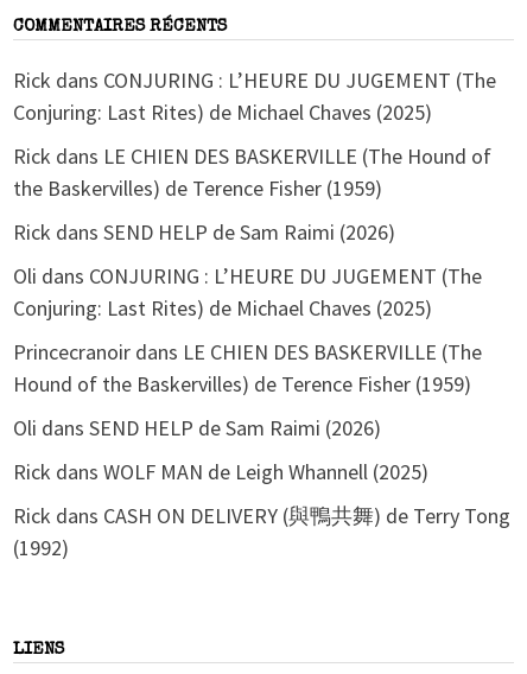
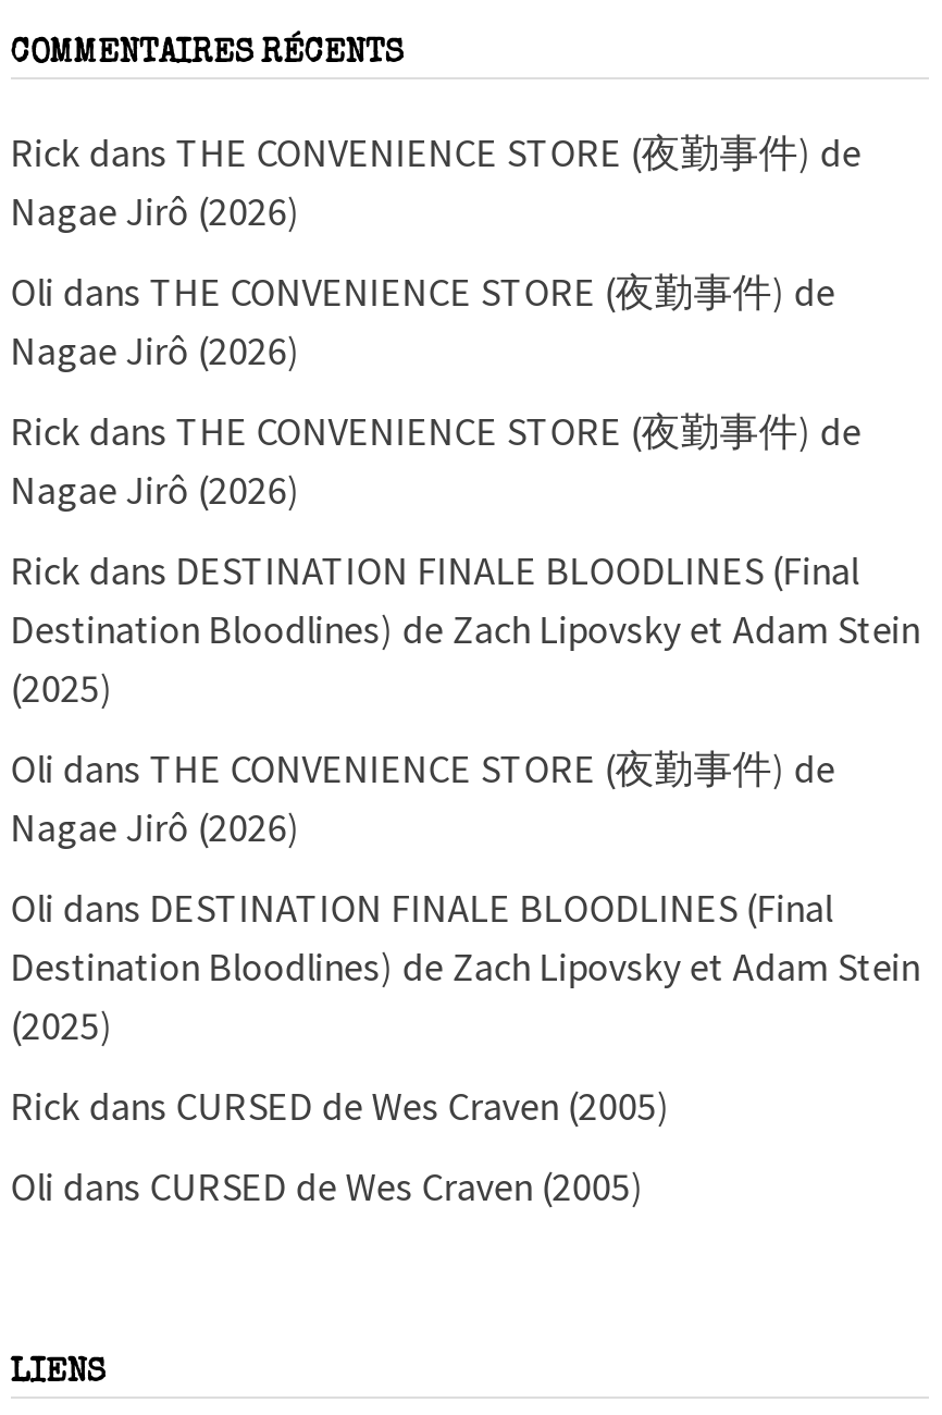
[13,66,496,126] Rick dans CONJURING : L’HEURE DU JUGEMENT (The | Conjuring: Last Rites) de Michael Chaves (2025) -> [10,128,861,237] Rick dans THE CONVENIENCE STORE (夜勤事件) de | Nagae Jirô (2026)
[13,142,491,202] Rick dans LE CHIEN DES BASKERVILLE (The Hound of | the Baskervilles) de Terence Fisher (1959) -> [10,268,835,376] Oli dans THE CONVENIENCE STORE (夜勤事件) de | Nagae Jirô (2026)
[13,218,395,246] Rick dans SEND HELP de Sam Raimi (2026) -> [10,407,861,516] Rick dans THE CONVENIENCE STORE (夜勤事件) de | Nagae Jirô (2026)
[13,262,482,321] Oli dans CONJURING : L’HEURE DU JUGEMENT (The | Conjuring: Last Rites) de Michael Chaves (2025) -> [10,546,920,714] Rick dans DESTINATION FINALE BLOODLINES (Final | Destination Bloodlines) de Zach Lipovsky et Adam Stein | (2025)
[13,338,482,397] Princecranoir dans LE CHIEN DES BASKERVILLE (The | Hound of the Baskervilles) de Terence Fisher (1959) -> [10,744,835,853] Oli dans THE CONVENIENCE STORE (夜勤事件) de | Nagae Jirô (2026)
[13,414,381,441] Oli dans SEND HELP de Sam Raimi (2026) -> [10,884,920,1051] Oli dans DESTINATION FINALE BLOODLINES (Final | Destination Bloodlines) de Zach Lipovsky et Adam Stein | (2025)
[13,458,428,485] Rick dans WOLF MAN de Leigh Whannell (2025) -> [10,1082,670,1132] Rick dans CURSED de Wes Craven (2005)
[13,502,510,561] Rick dans CASH ON DELIVERY (與鴨共舞) de Terry Tong | (1992) -> [10,1162,644,1212] Oli dans CURSED de Wes Craven (2005)

